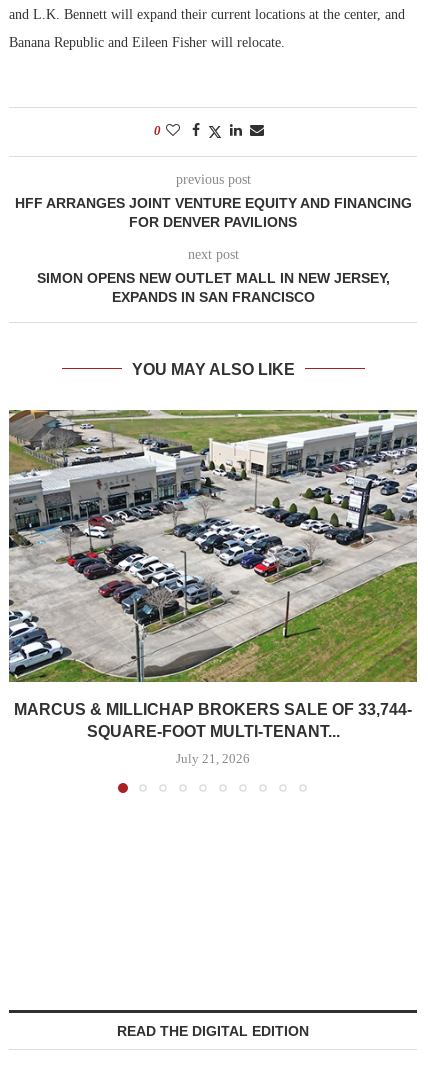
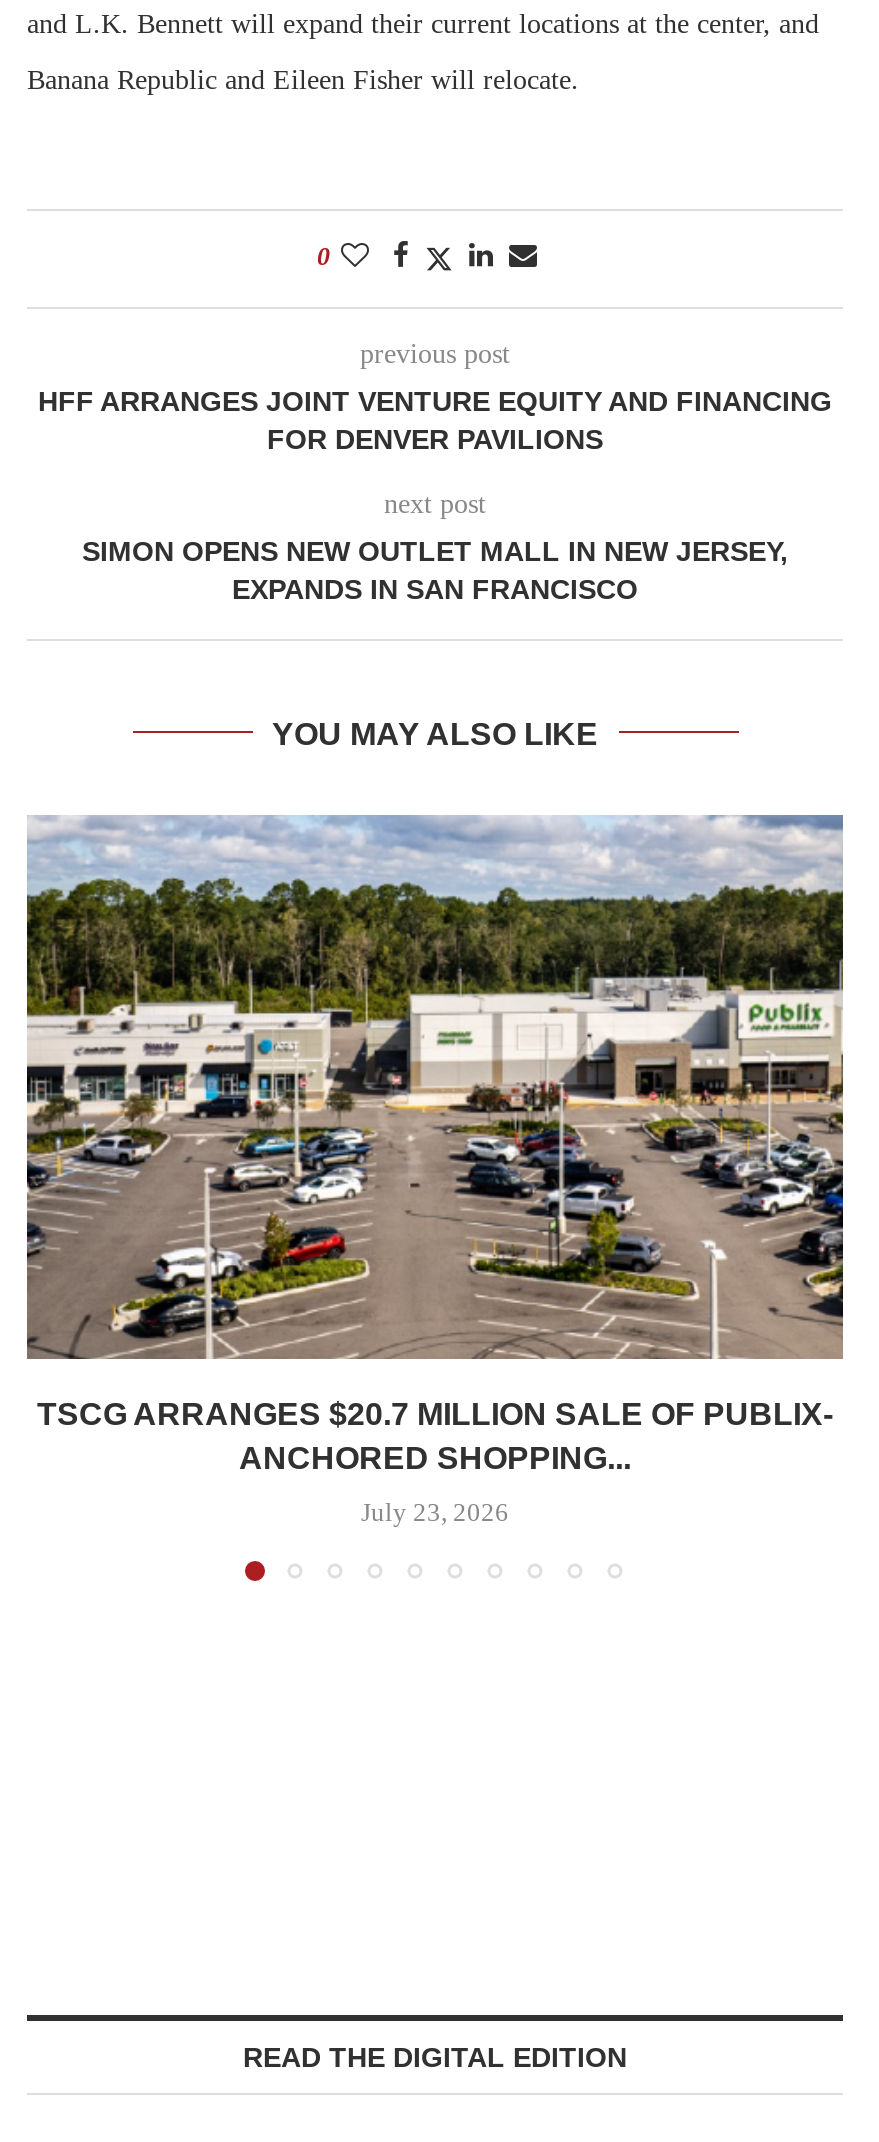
[8,409,418,740] [image] | MARCUS & MILLICHAP BROKERS SALE OF 33,744- | SQUARE-FOOT MULTI-TENANT... -> [25,813,845,1475] [image] | TSCG ARRANGES $20.7 MILLION SALE OF PUBLIX- | ANCHORED SHOPPING...
[176,751,250,766] July 21, 2026 -> [361,1497,509,1527] July 23, 2026

